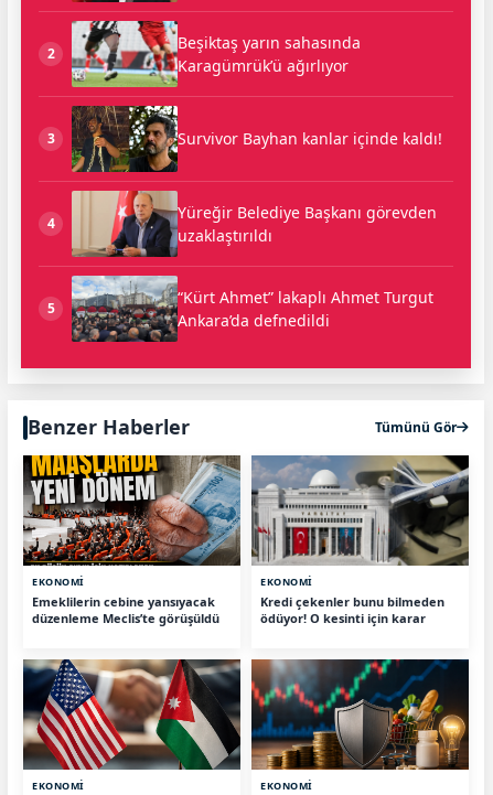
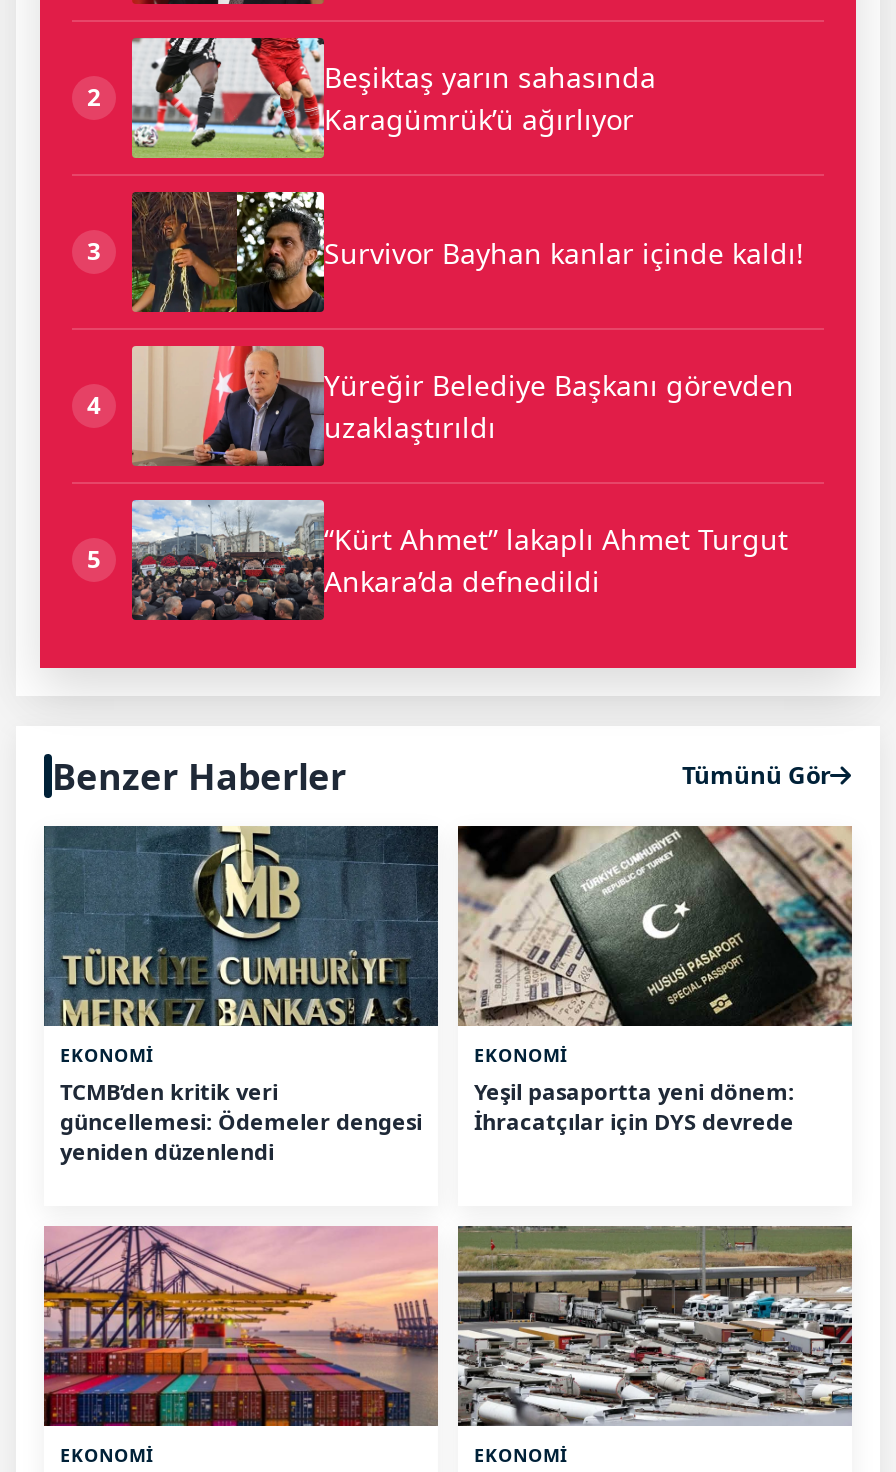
[22,454,242,626] [image] | Emeklilerin cebine yansıyacak | düzenleme Meclis’te görüşüldü -> [44,824,440,1166] [image] | TCMB’den kritik veri | güncellemesi: Ödemeler dengesi | yeniden düzenlendi
[251,454,470,626] [image] | Kredi çekenler bunu bilmeden | ödüyor! O kesinti için karar -> [456,824,854,1136] [image] | Yeşil pasaportta yeni dönem: | İhracatçılar için DYS devrede
[22,658,242,771] [image] -> [42,1226,438,1428] [image]
[251,658,470,771] [image] -> [458,1224,854,1428] [image]

